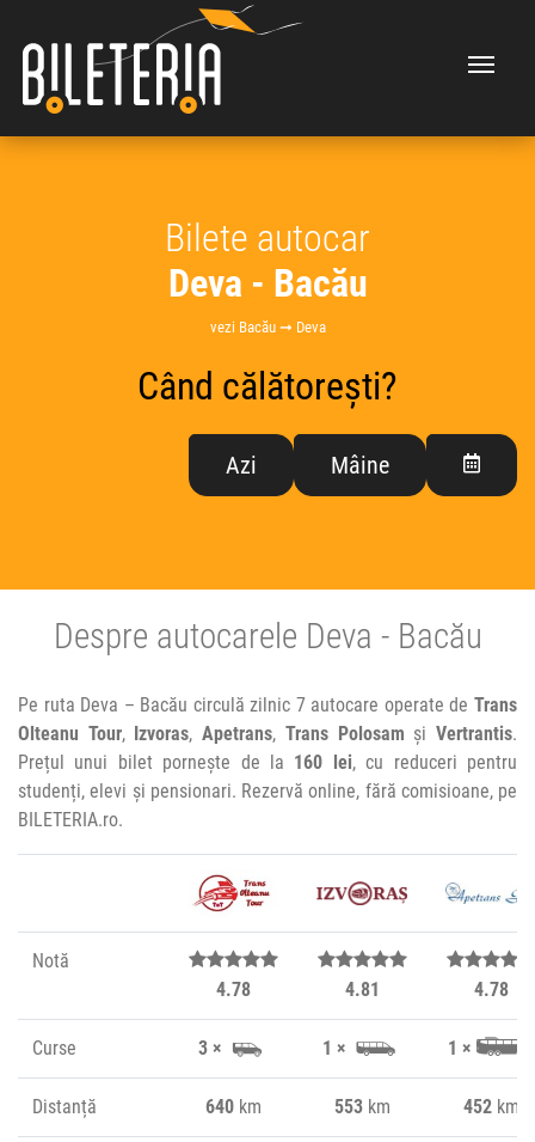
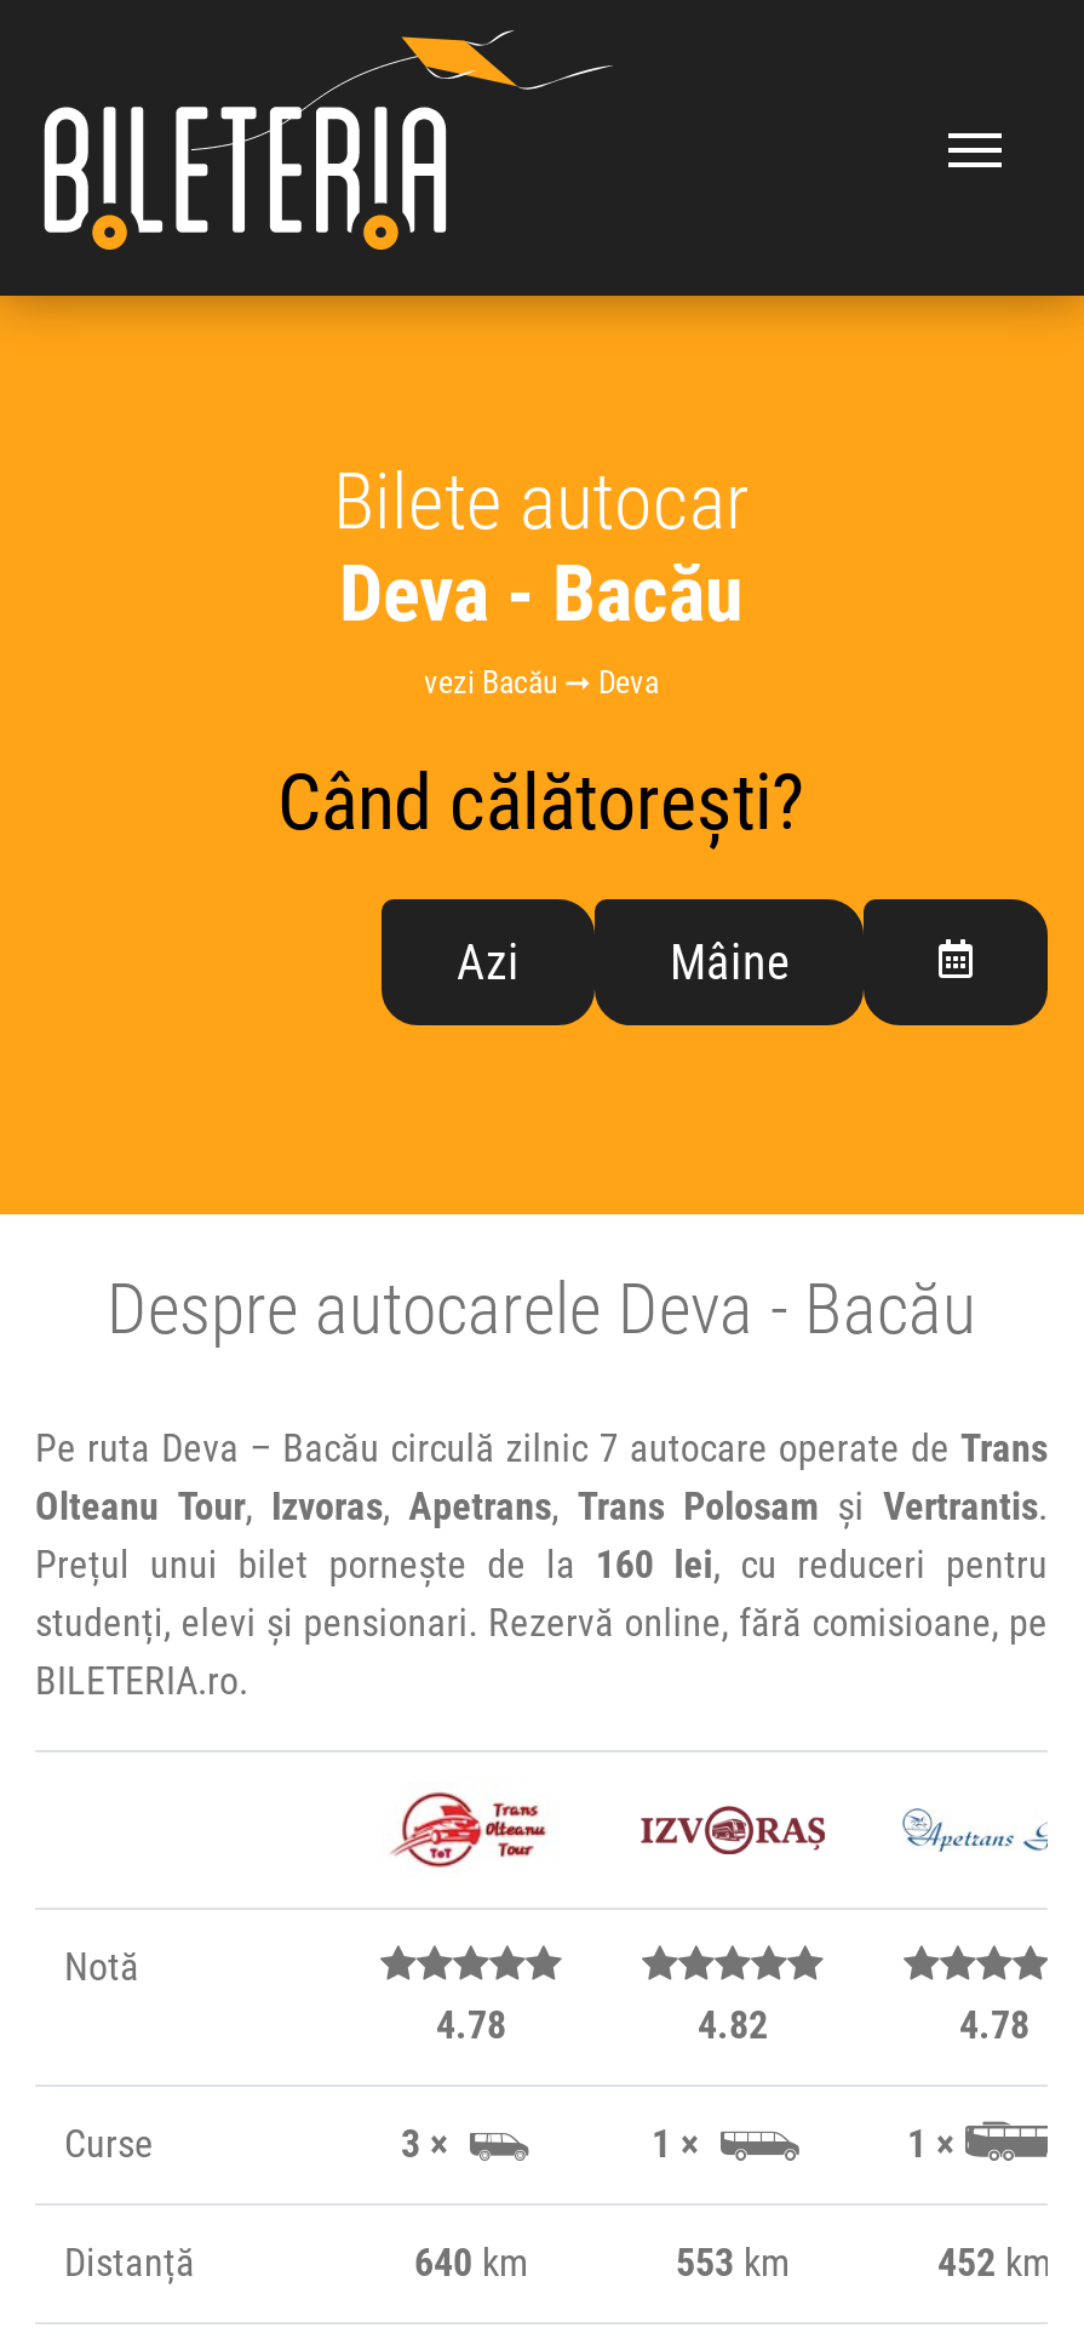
[345,978,379,1001] 4.81 -> [698,2003,768,2049] 4.82

